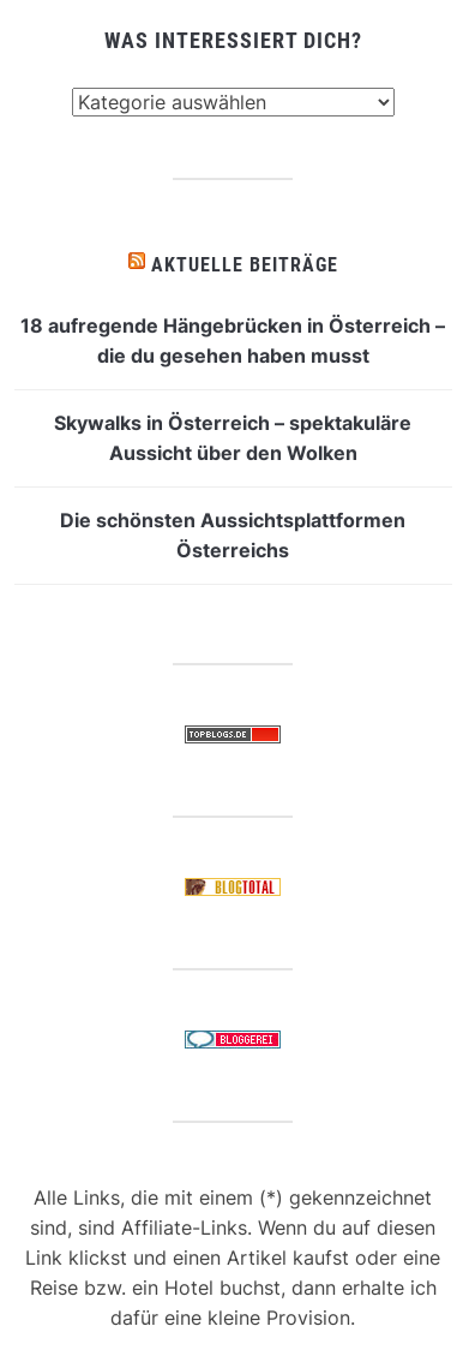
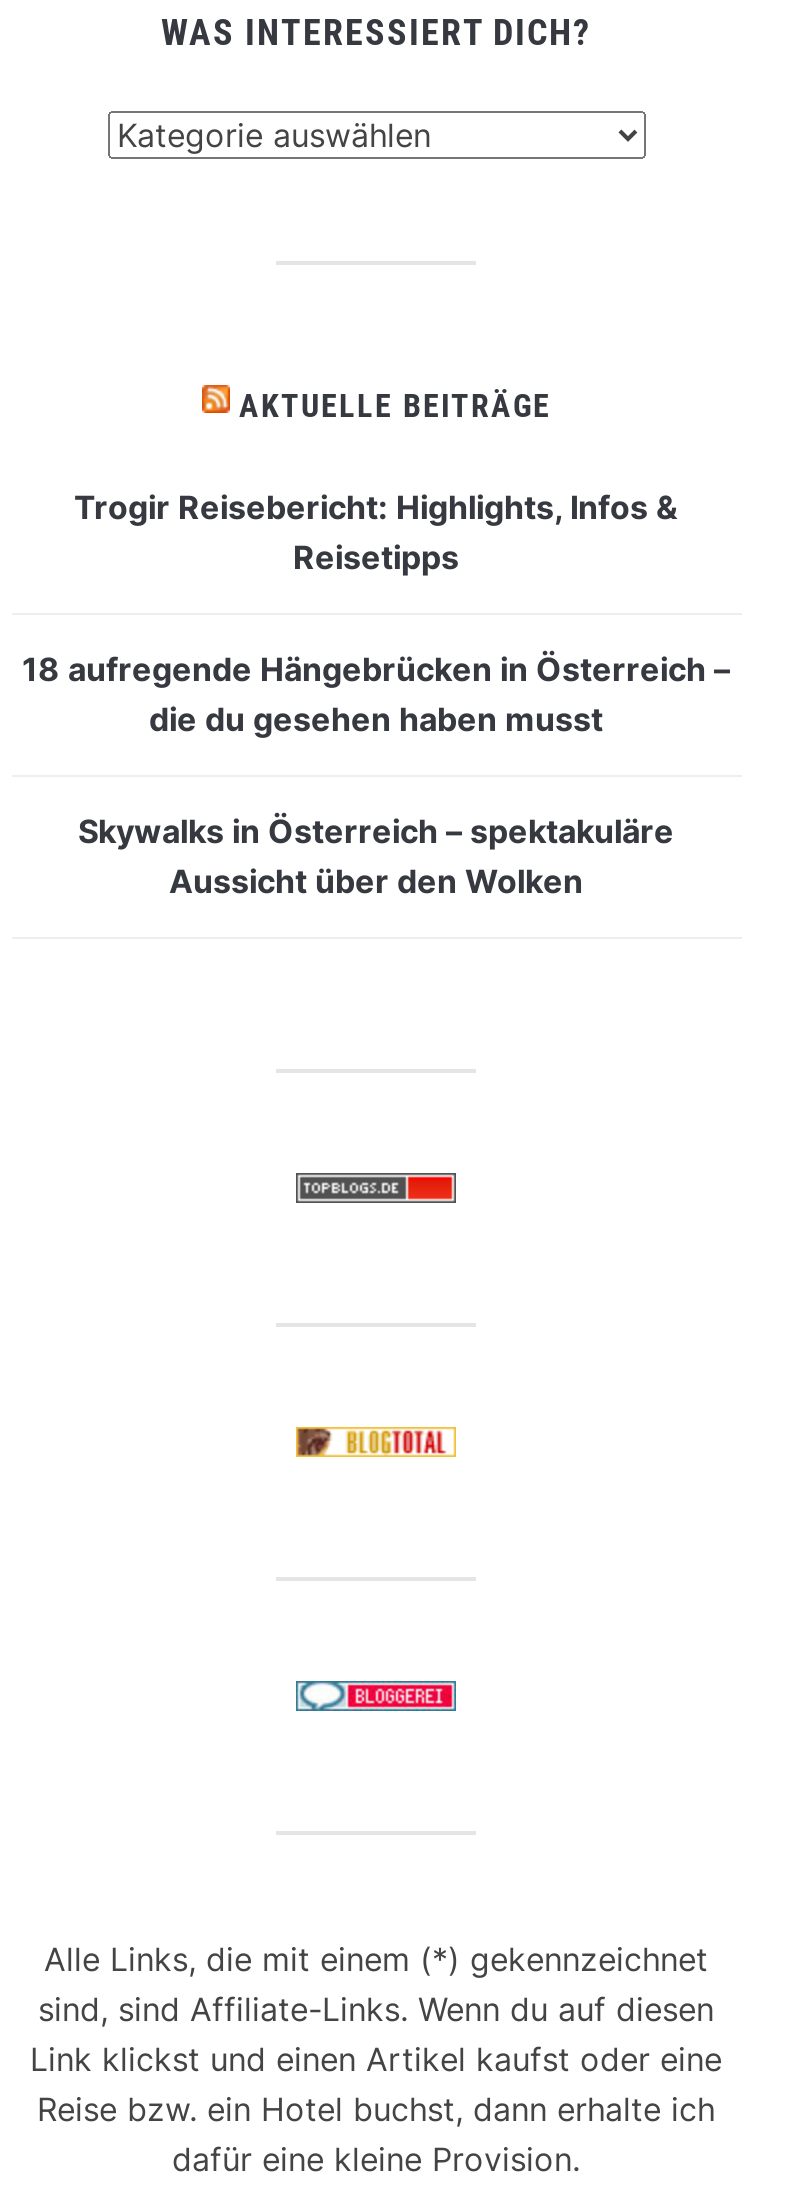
none -> [74,487,678,577] Trogir Reisebericht: Highlights, Infos & | Reisetipps
moved [20,313,445,465] -> [22,649,730,901]: 18 aufregende Hängebrücken in Österreich – | die du gesehen haben musst | Skywalks in Österreich – spektakuläre | Aussicht über den Wolken
[60,508,405,562] Die schönsten Aussichtsplattformen | Österreichs -> none

